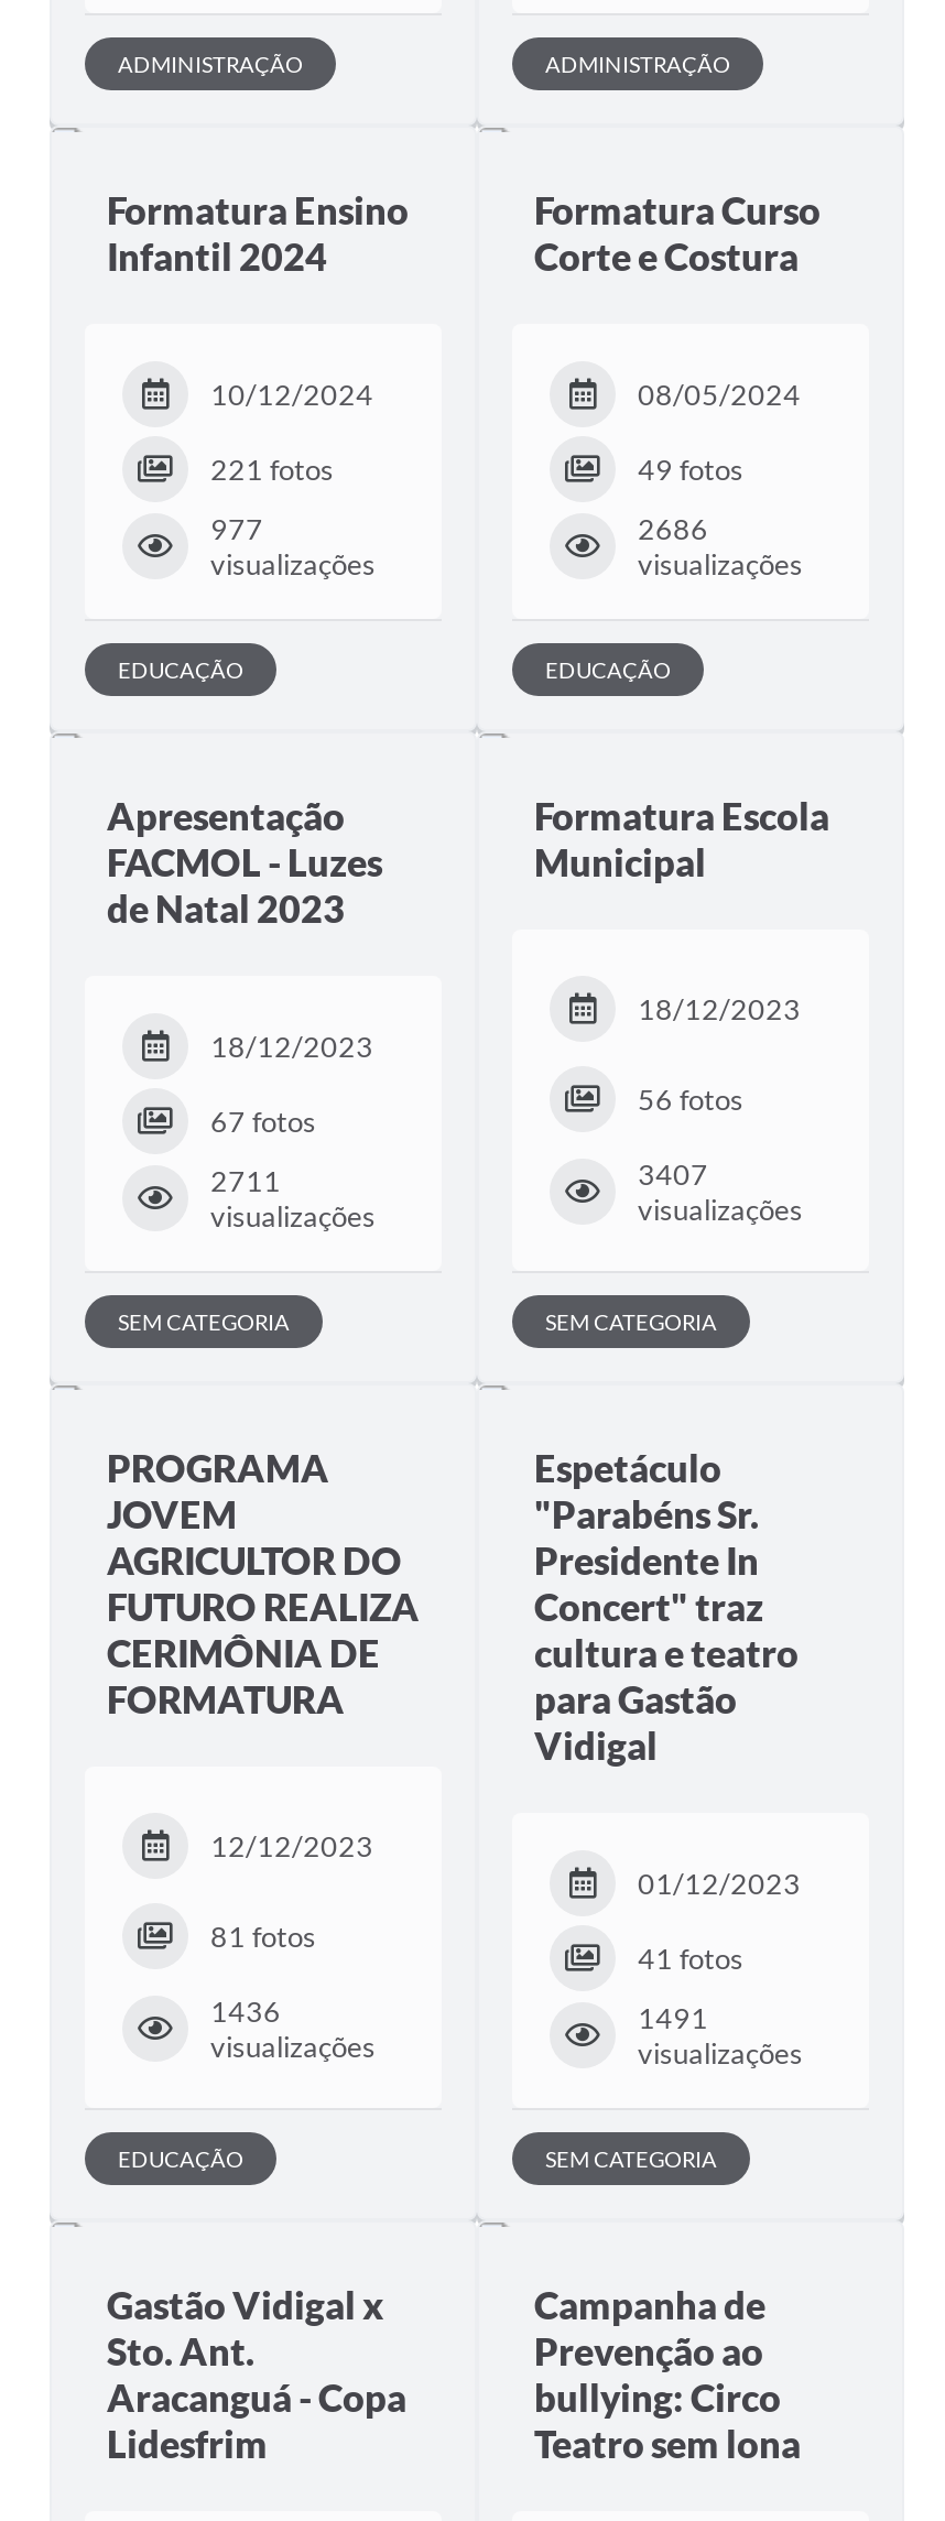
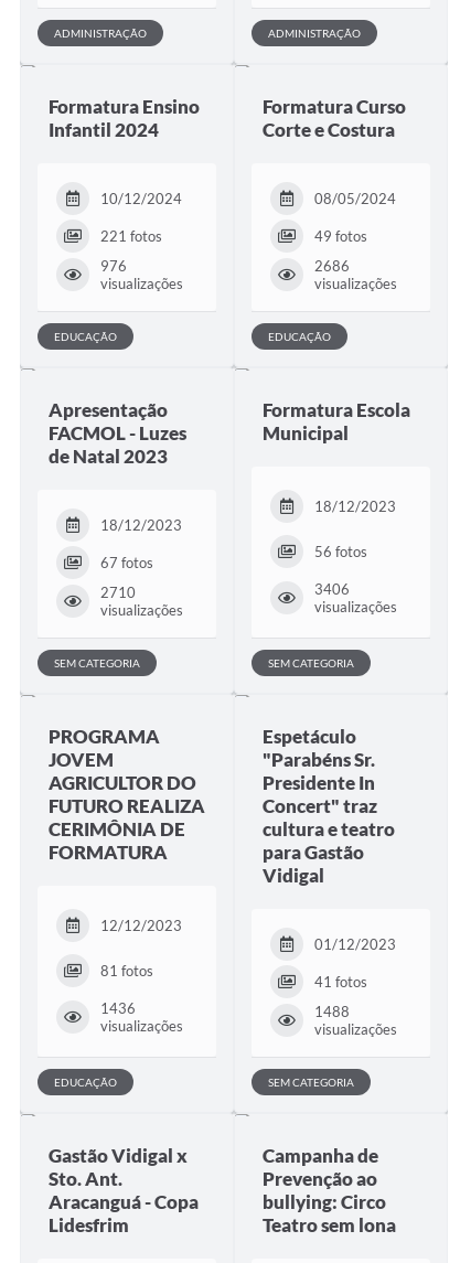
[210,511,263,547] 977 -> [100,257,127,275] 976
[210,1163,281,1199] 2711 -> [100,584,136,601] 2710
[638,1156,708,1191] 3407 -> [314,580,350,598] 3406
[638,2000,708,2036] 1491 -> [314,1003,350,1021] 1488

